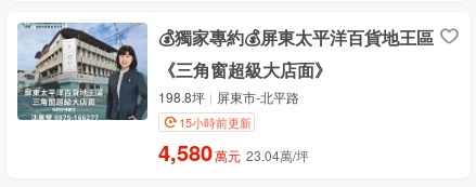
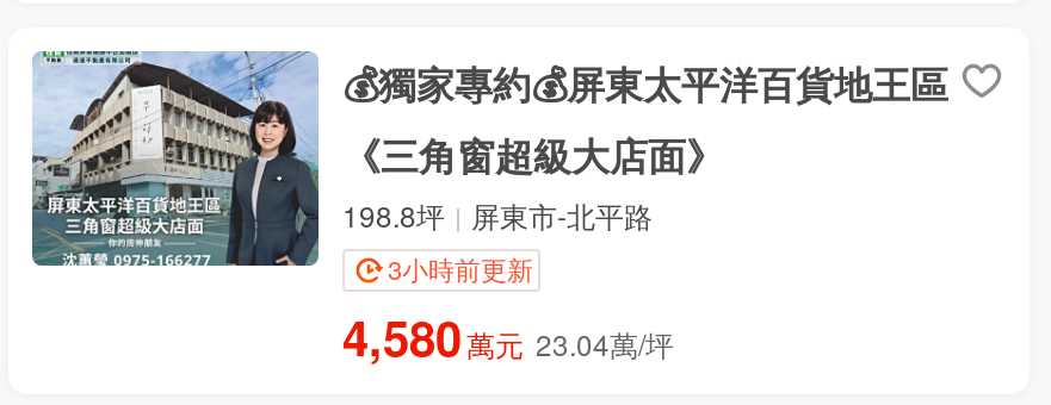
[179,113,252,131] 15小時前更新 -> [388,250,533,288] 3小時前更新

